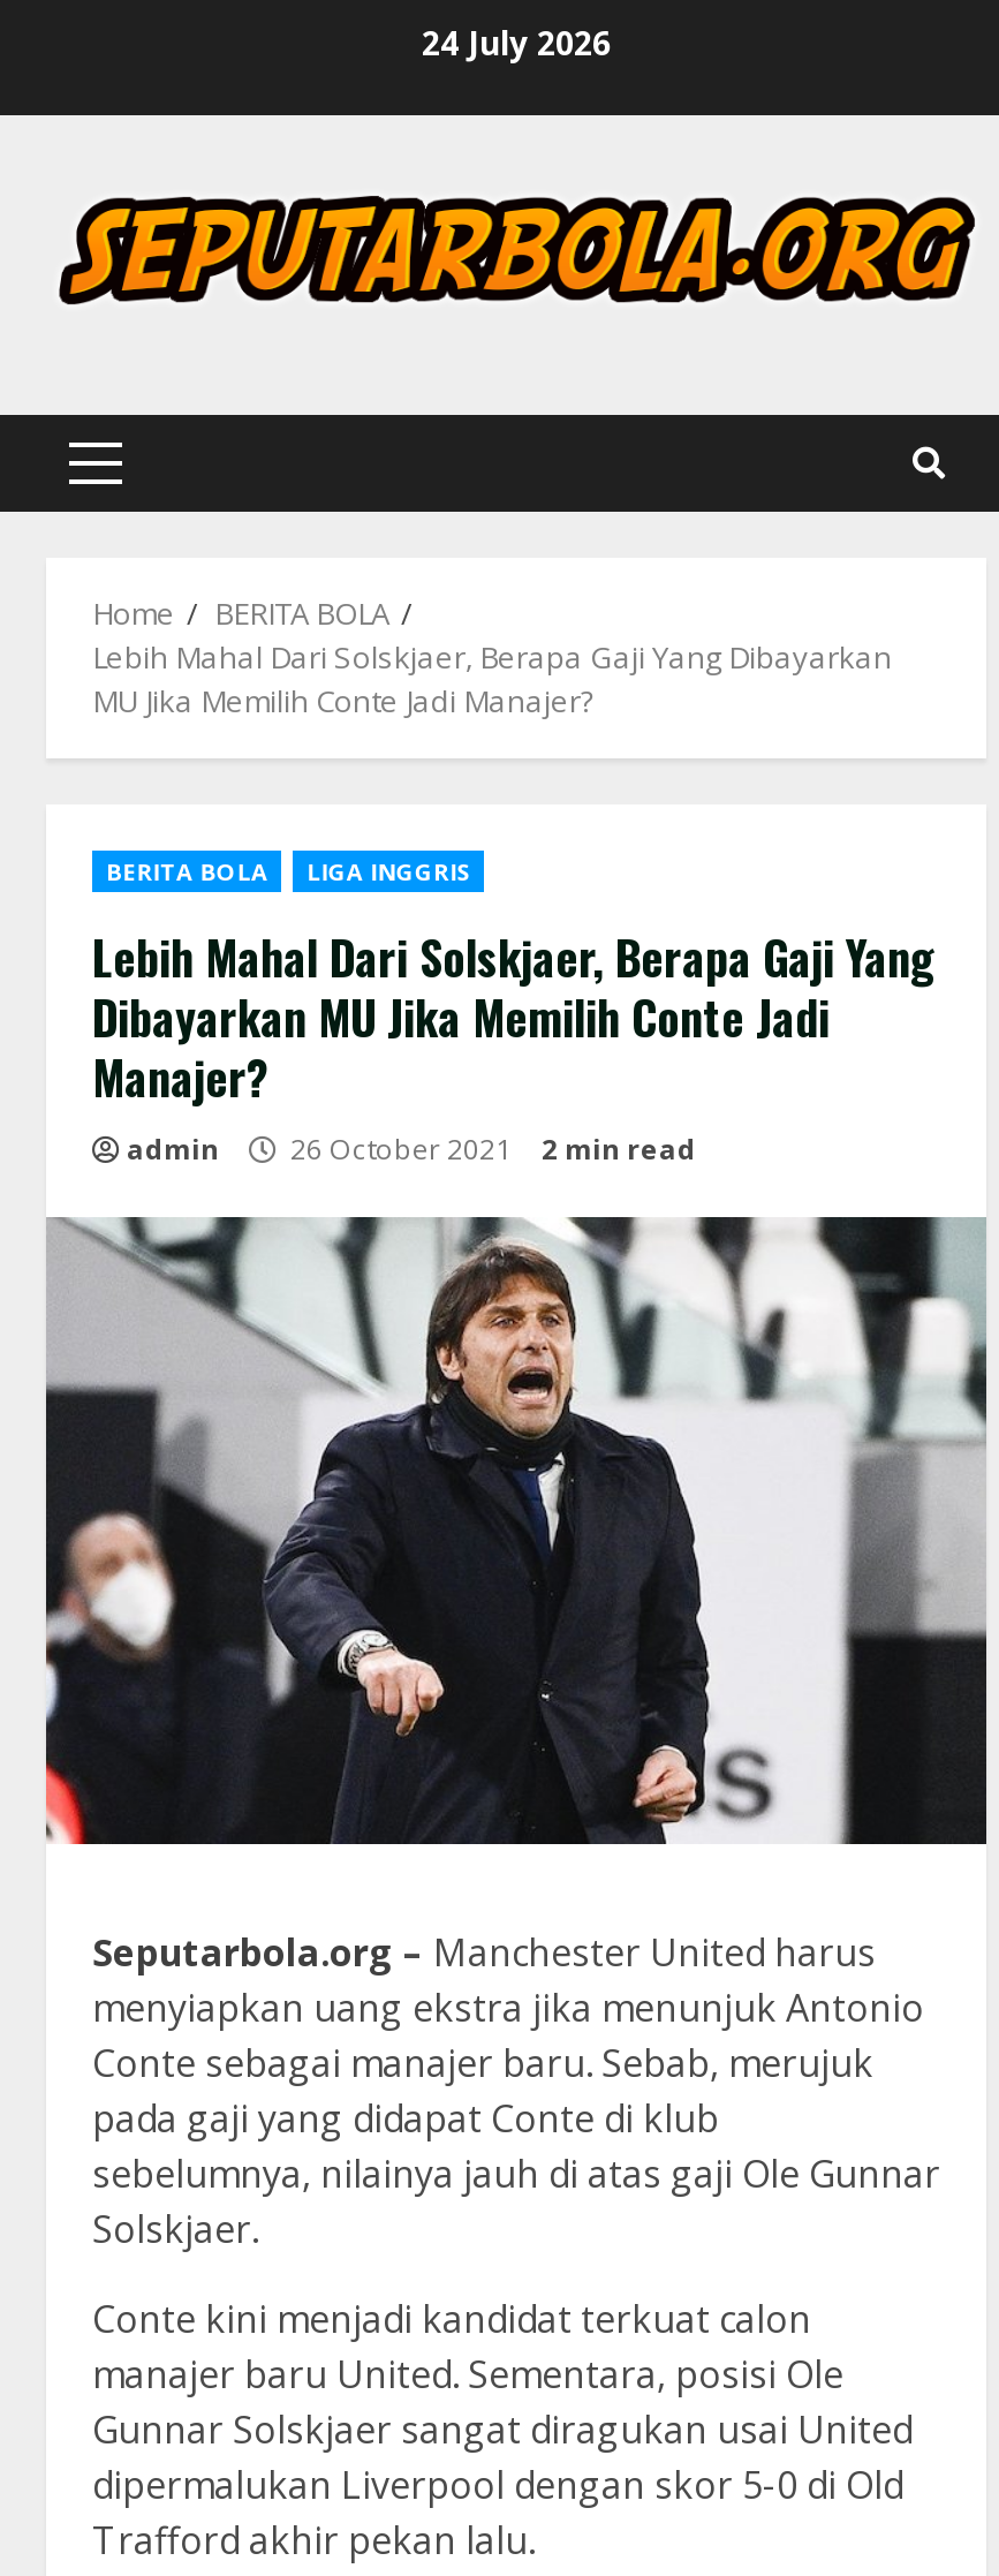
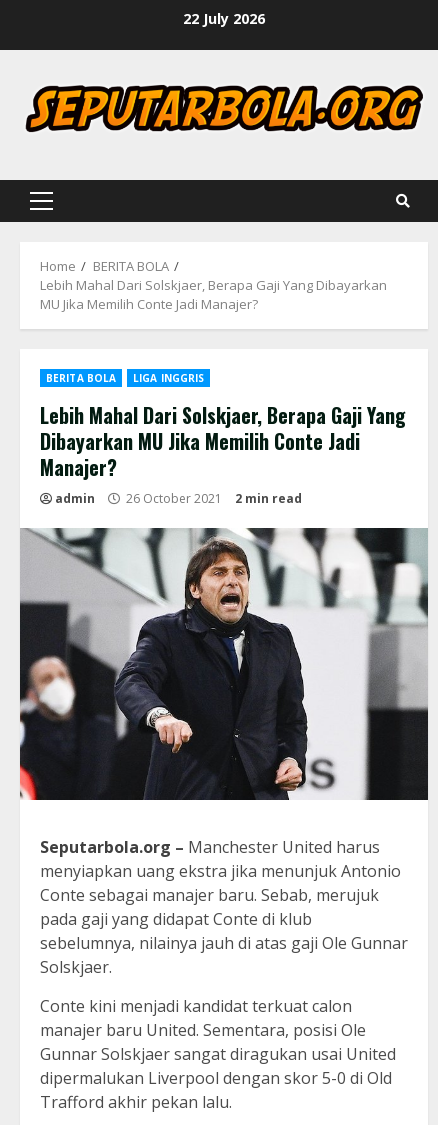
[422,20,611,63] 24 July 2026 -> [183,8,265,27] 22 July 2026

